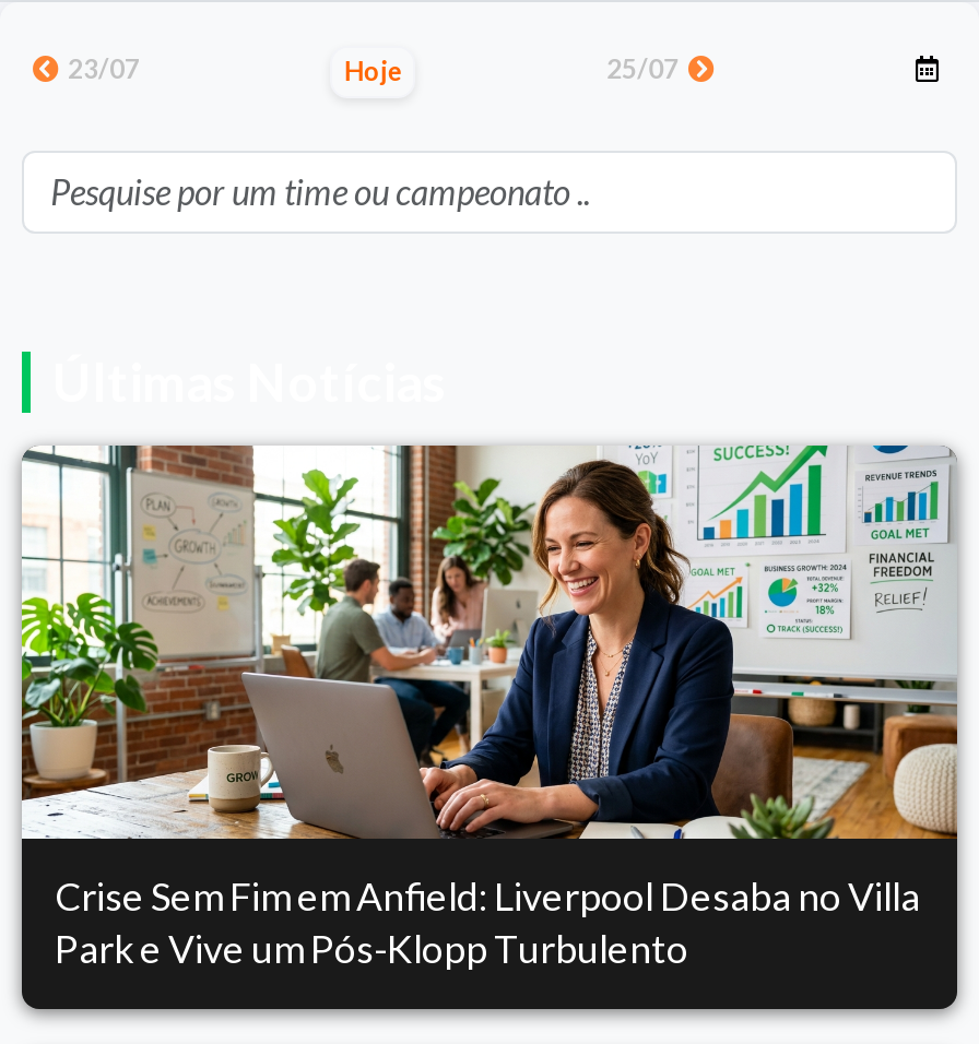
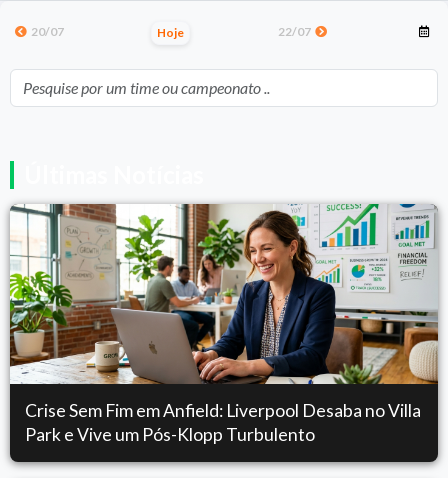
[59,52,140,85] 23/07 -> [27,24,64,39] 20/07
[607,52,688,85] 25/07 -> [278,24,315,39] 22/07

